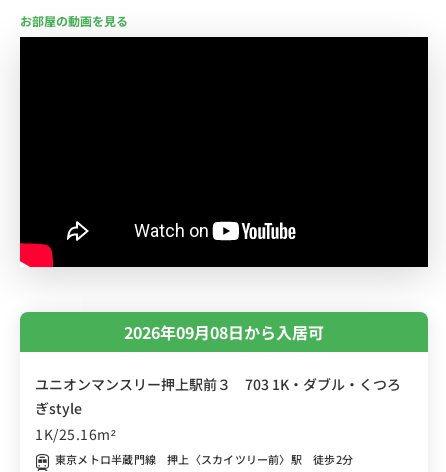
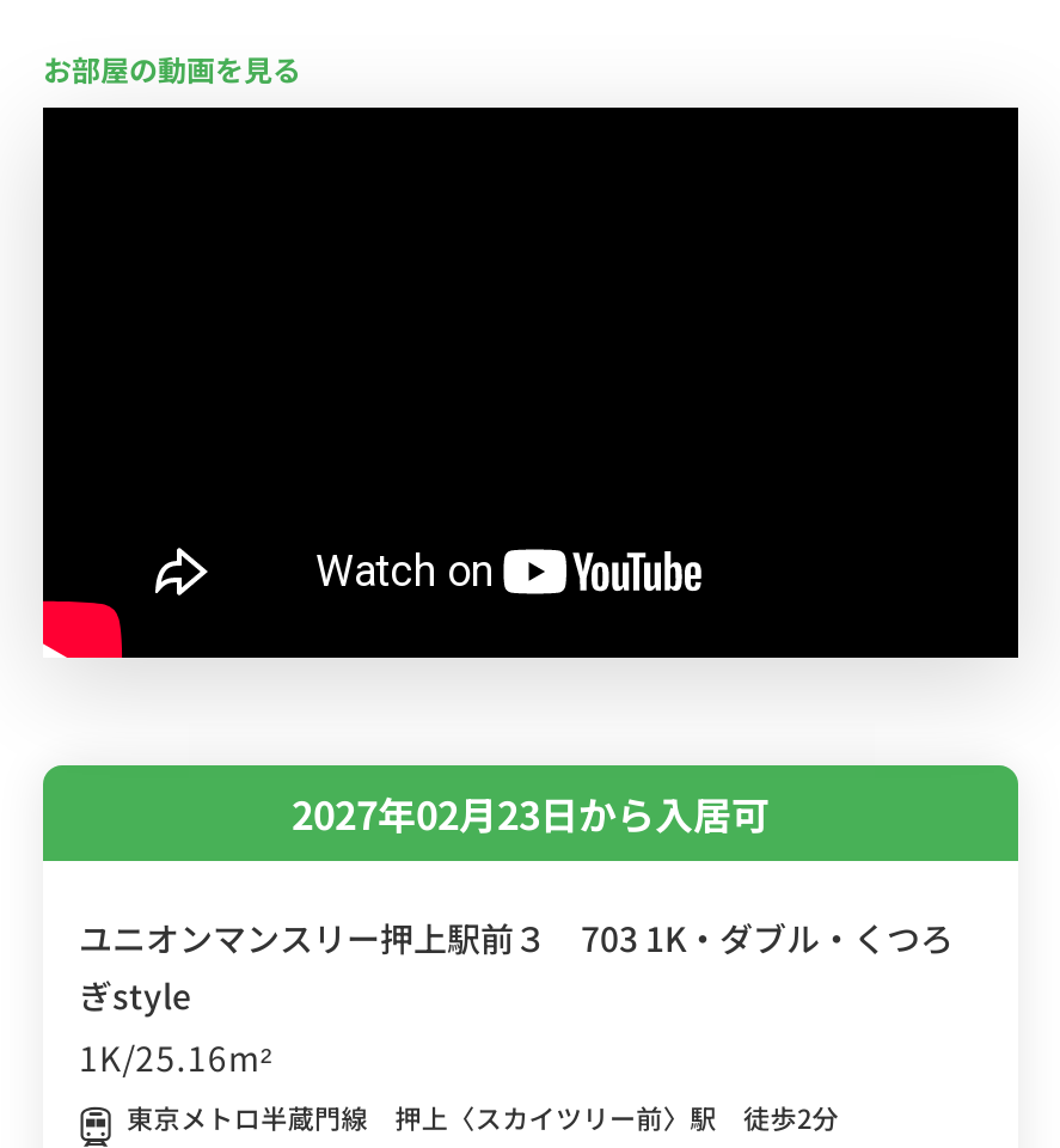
[124,320,324,344] 2026年09月08日から入居可 -> [292,785,770,843] 2027年02月23日から入居可

